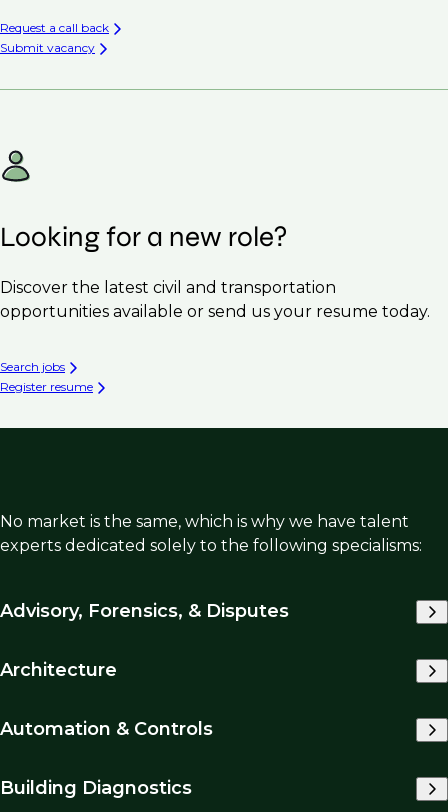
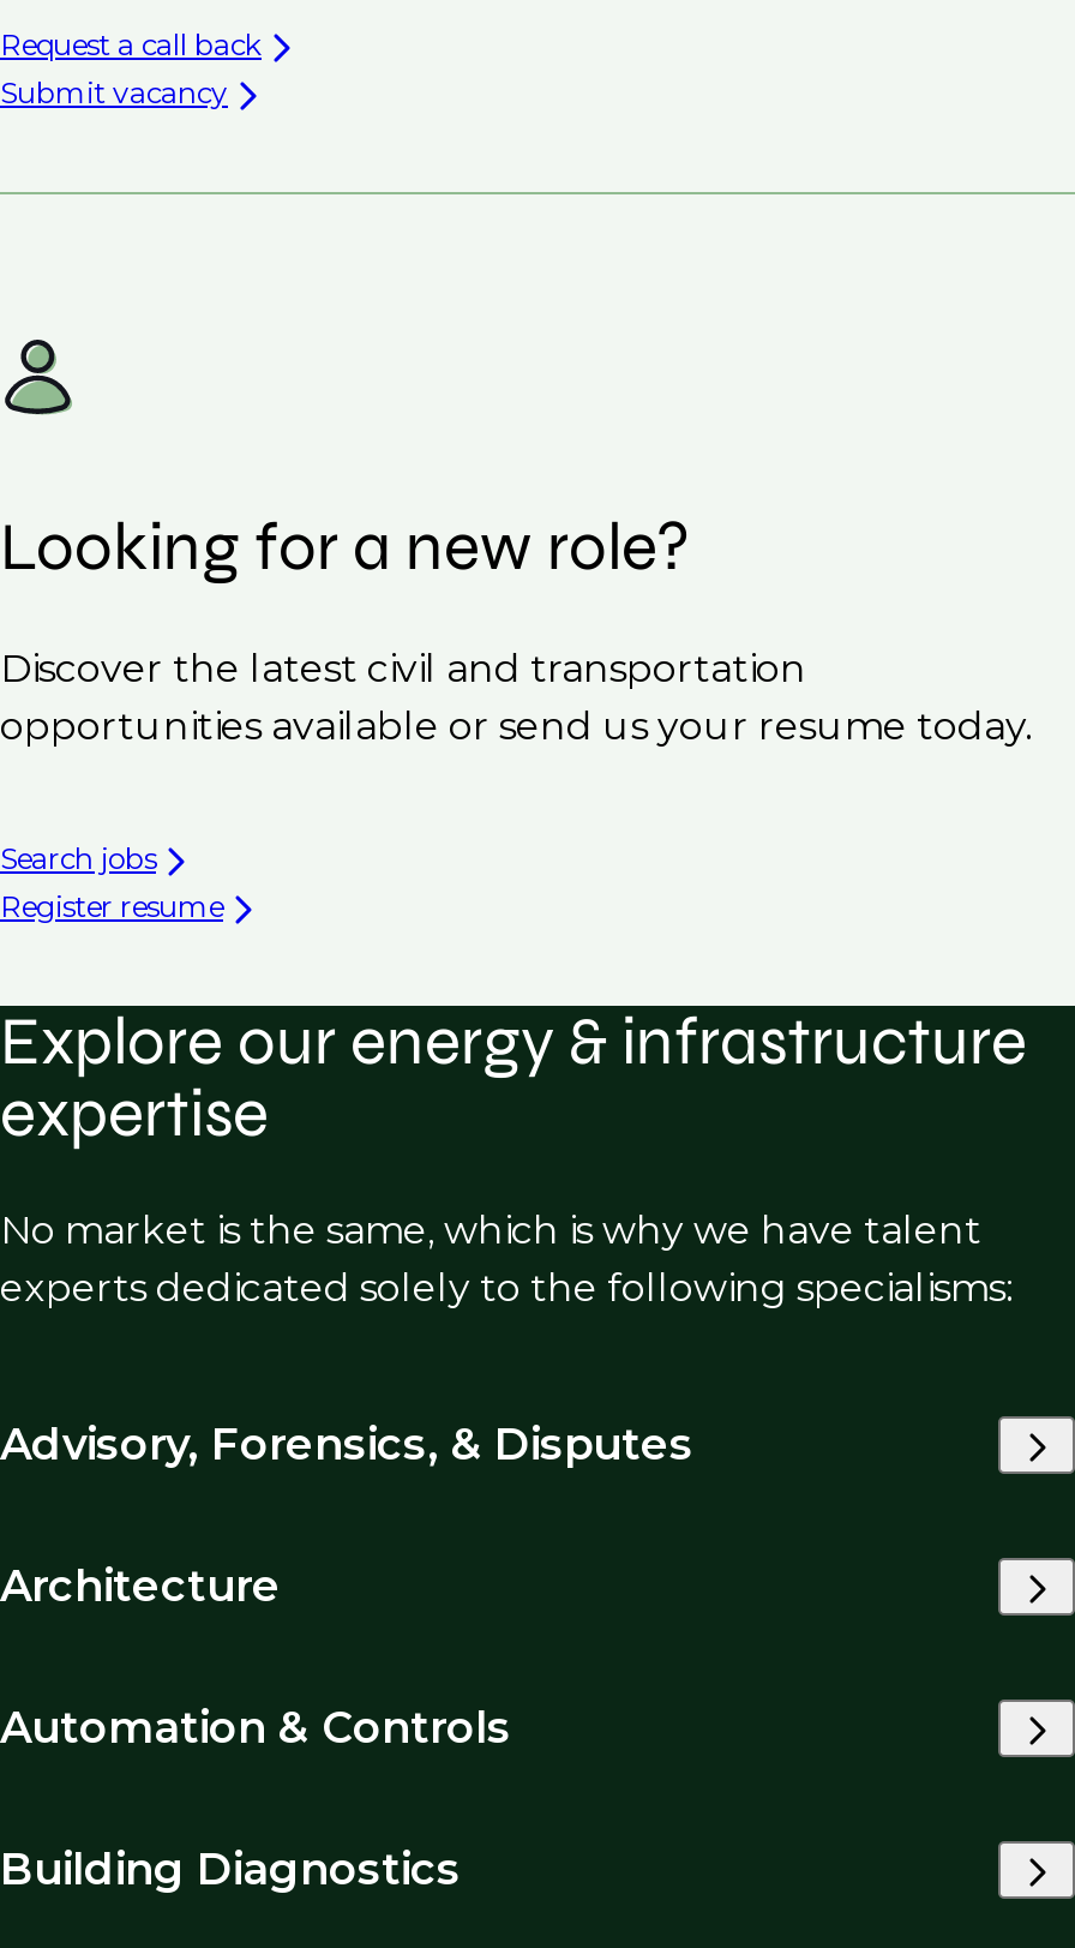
none -> [0,1001,1027,1155] Explore our energy & infrastructure | expertise

